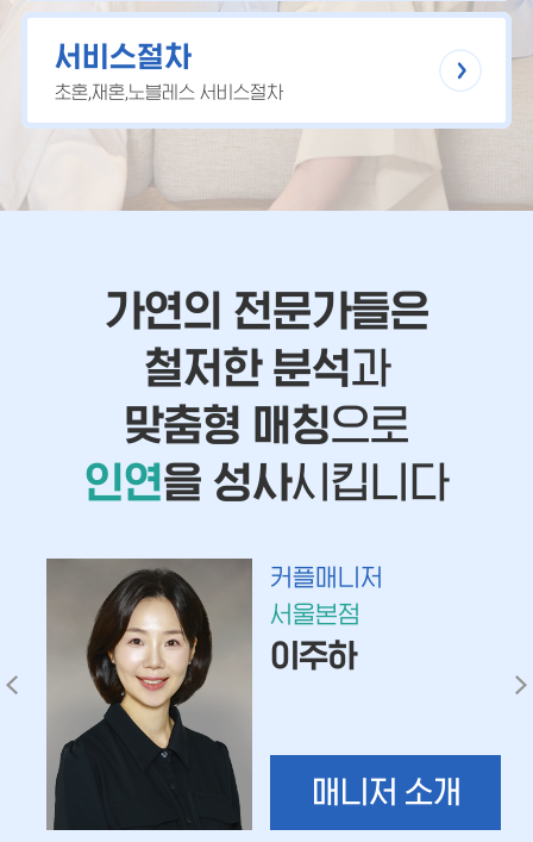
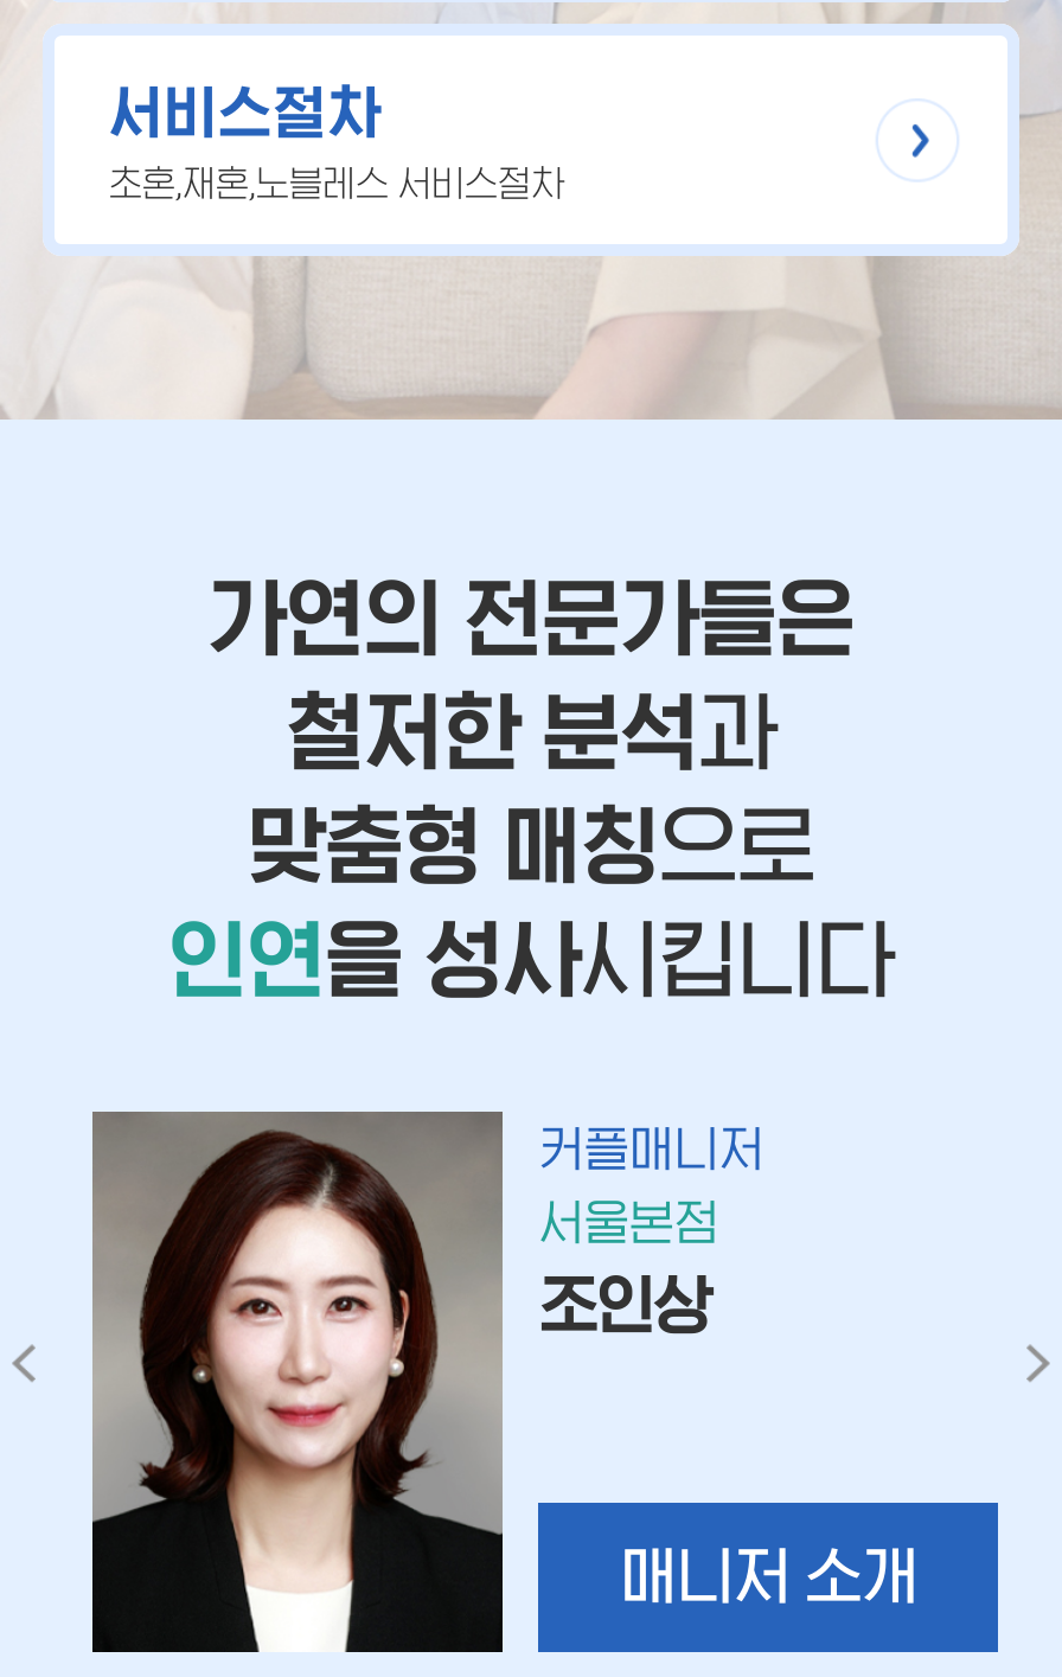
[48,568,356,831] [image] | 이주하 -> [92,1131,710,1652] [image] | 조인상

